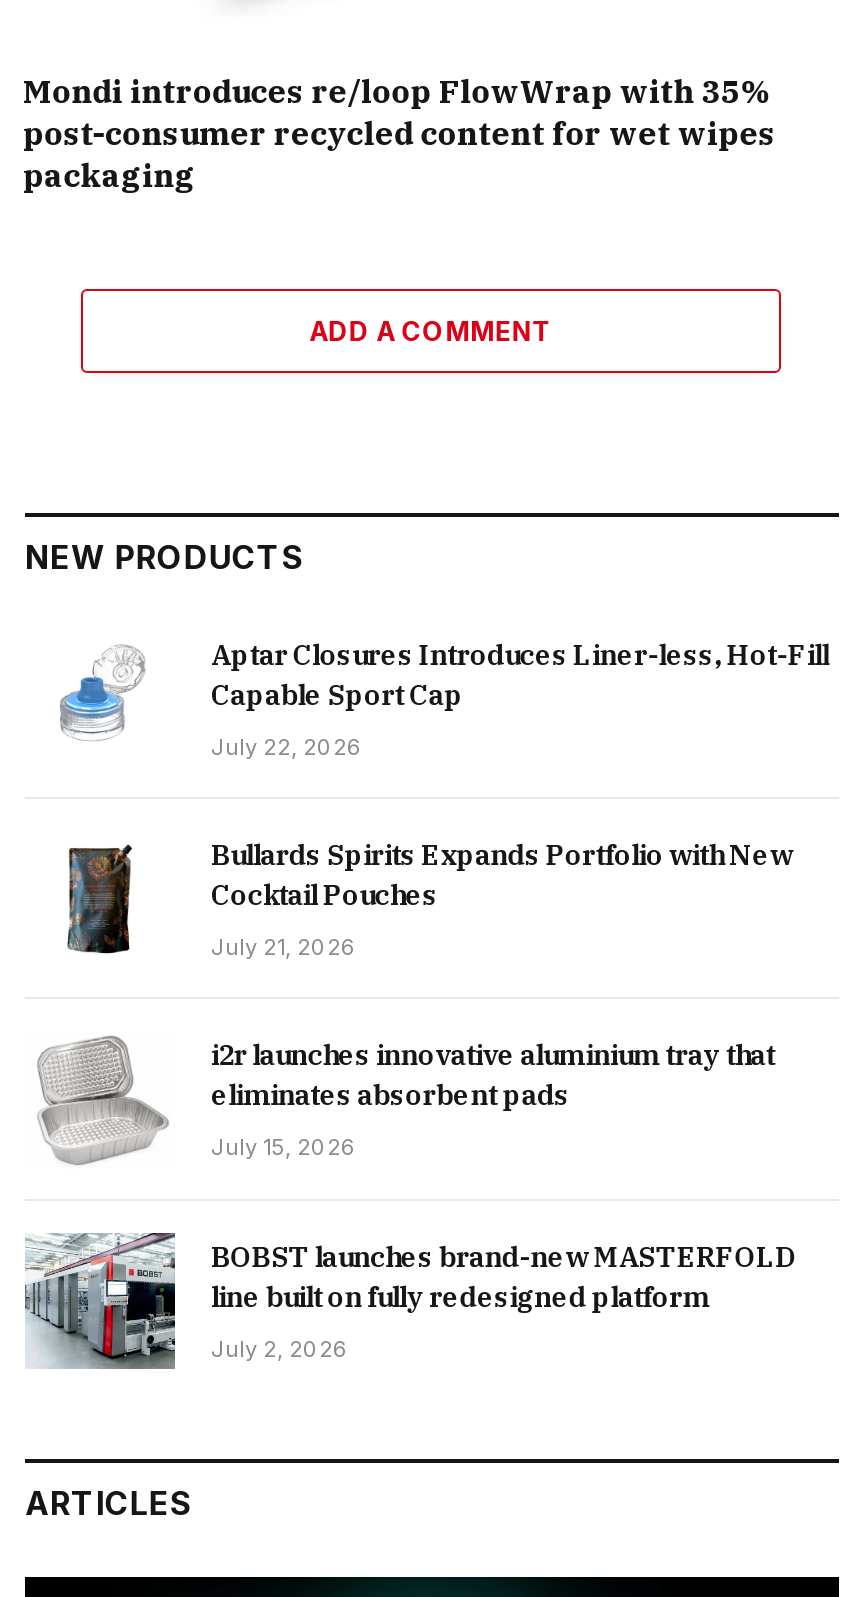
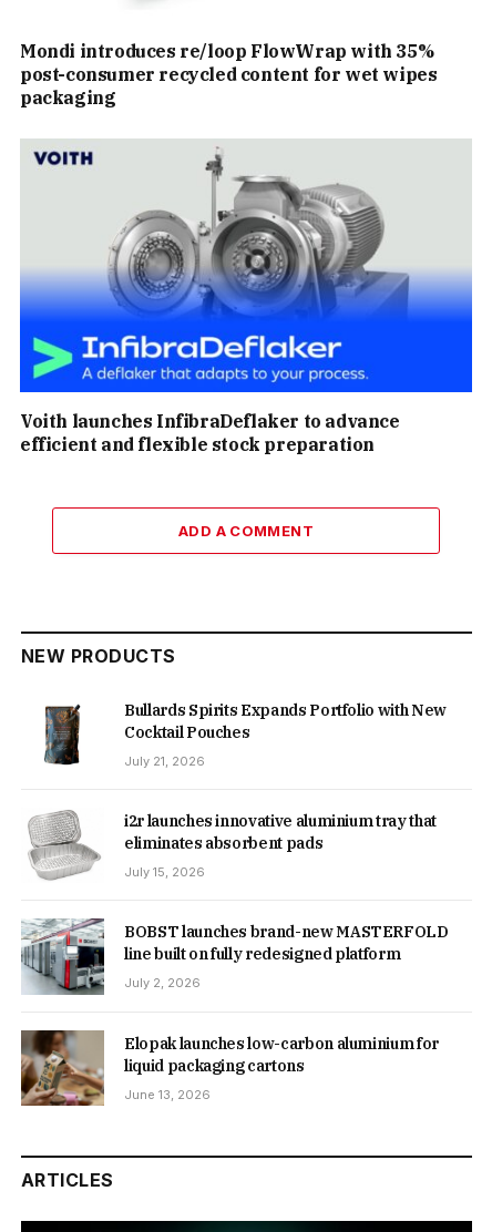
none -> [19,140,473,455] [image] | Voith launches InfibraDeflaker to advance | efficient and flexible stock preparation
[59,637,829,761] [image] | Aptar Closures Introduces Liner-less, Hot-Fill | Capable Sport Cap | July 22, 2026 -> none
none -> [20,1029,439,1107] [image] | Elopak launches low-carbon aluminium for | liquid packaging cartons | June 13, 2026

